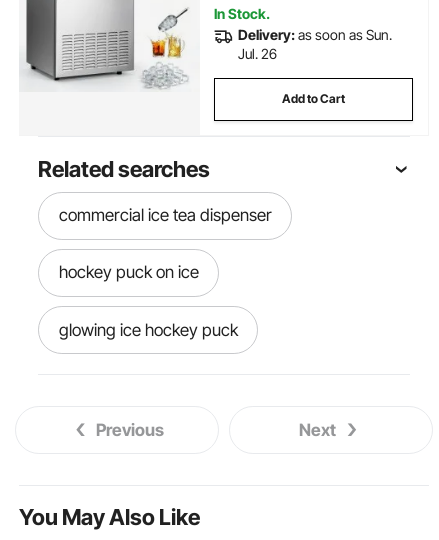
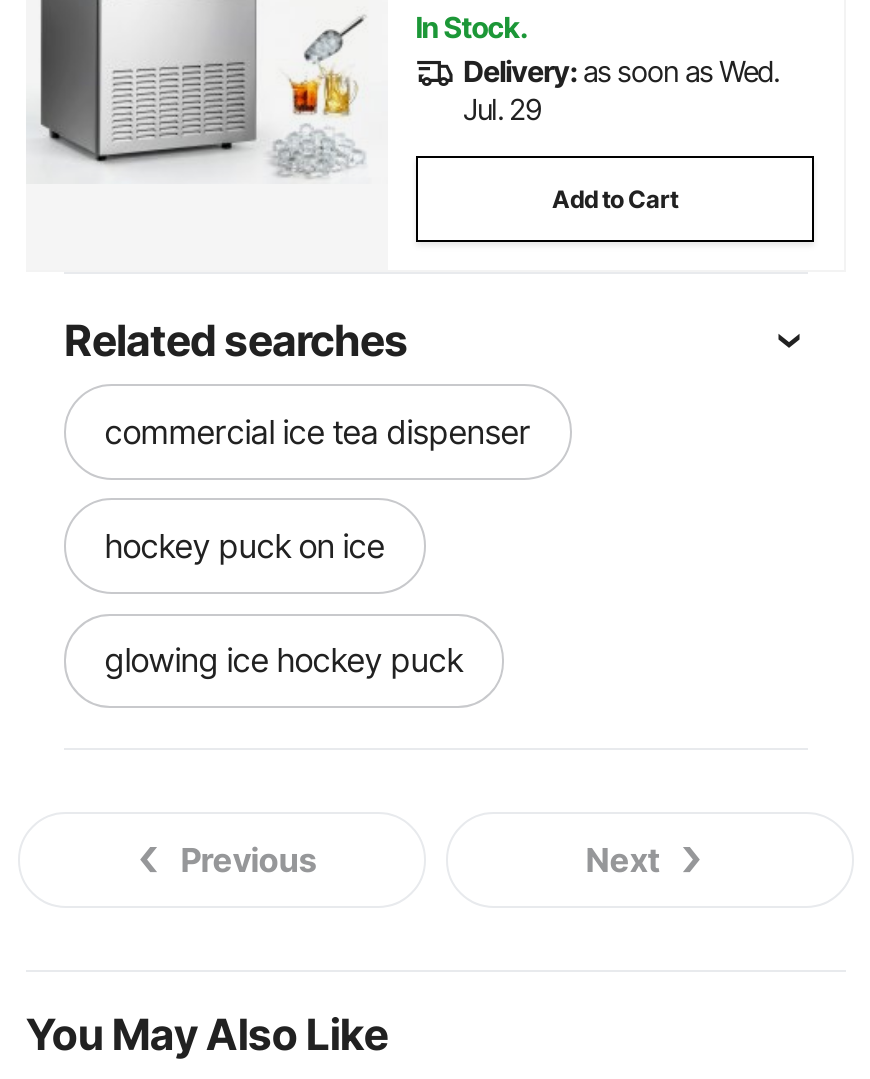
[238,26,392,43] Delivery: as soon as Sun. -> [463,53,779,87] Delivery: as soon as Wed.
[238,45,277,62] Jul. 26 -> [463,91,541,125] Jul. 29

